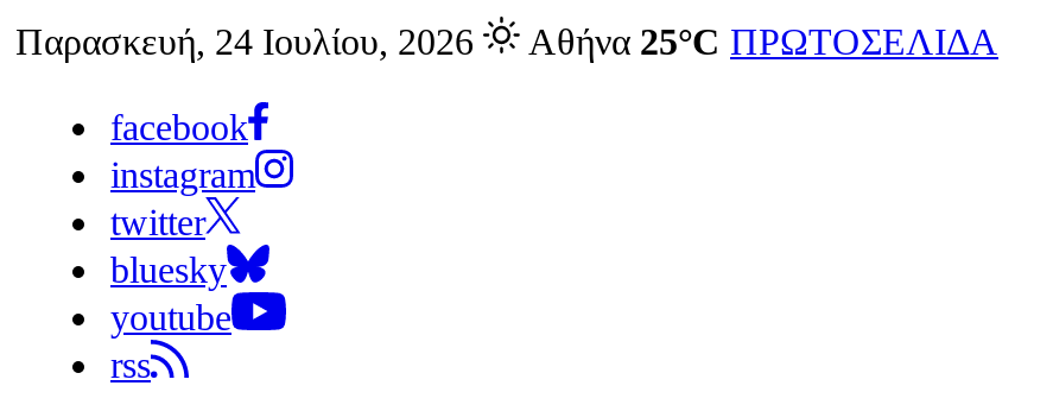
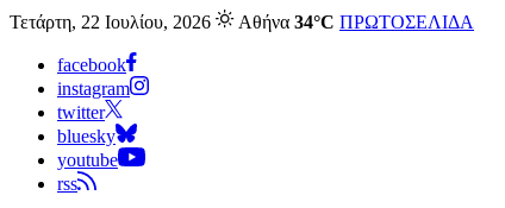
[15,21,474,62] Παρασκευή, 24 Ιουλίου, 2026 -> [10,12,211,32] Τετάρτη, 22 Ιουλίου, 2026
[528,21,998,62] Αθήνα 25°C ΠΡΩΤΟΣΕΛΙΔΑ -> [238,12,474,32] Αθήνα 34°C ΠΡΩΤΟΣΕΛΙΔΑ

